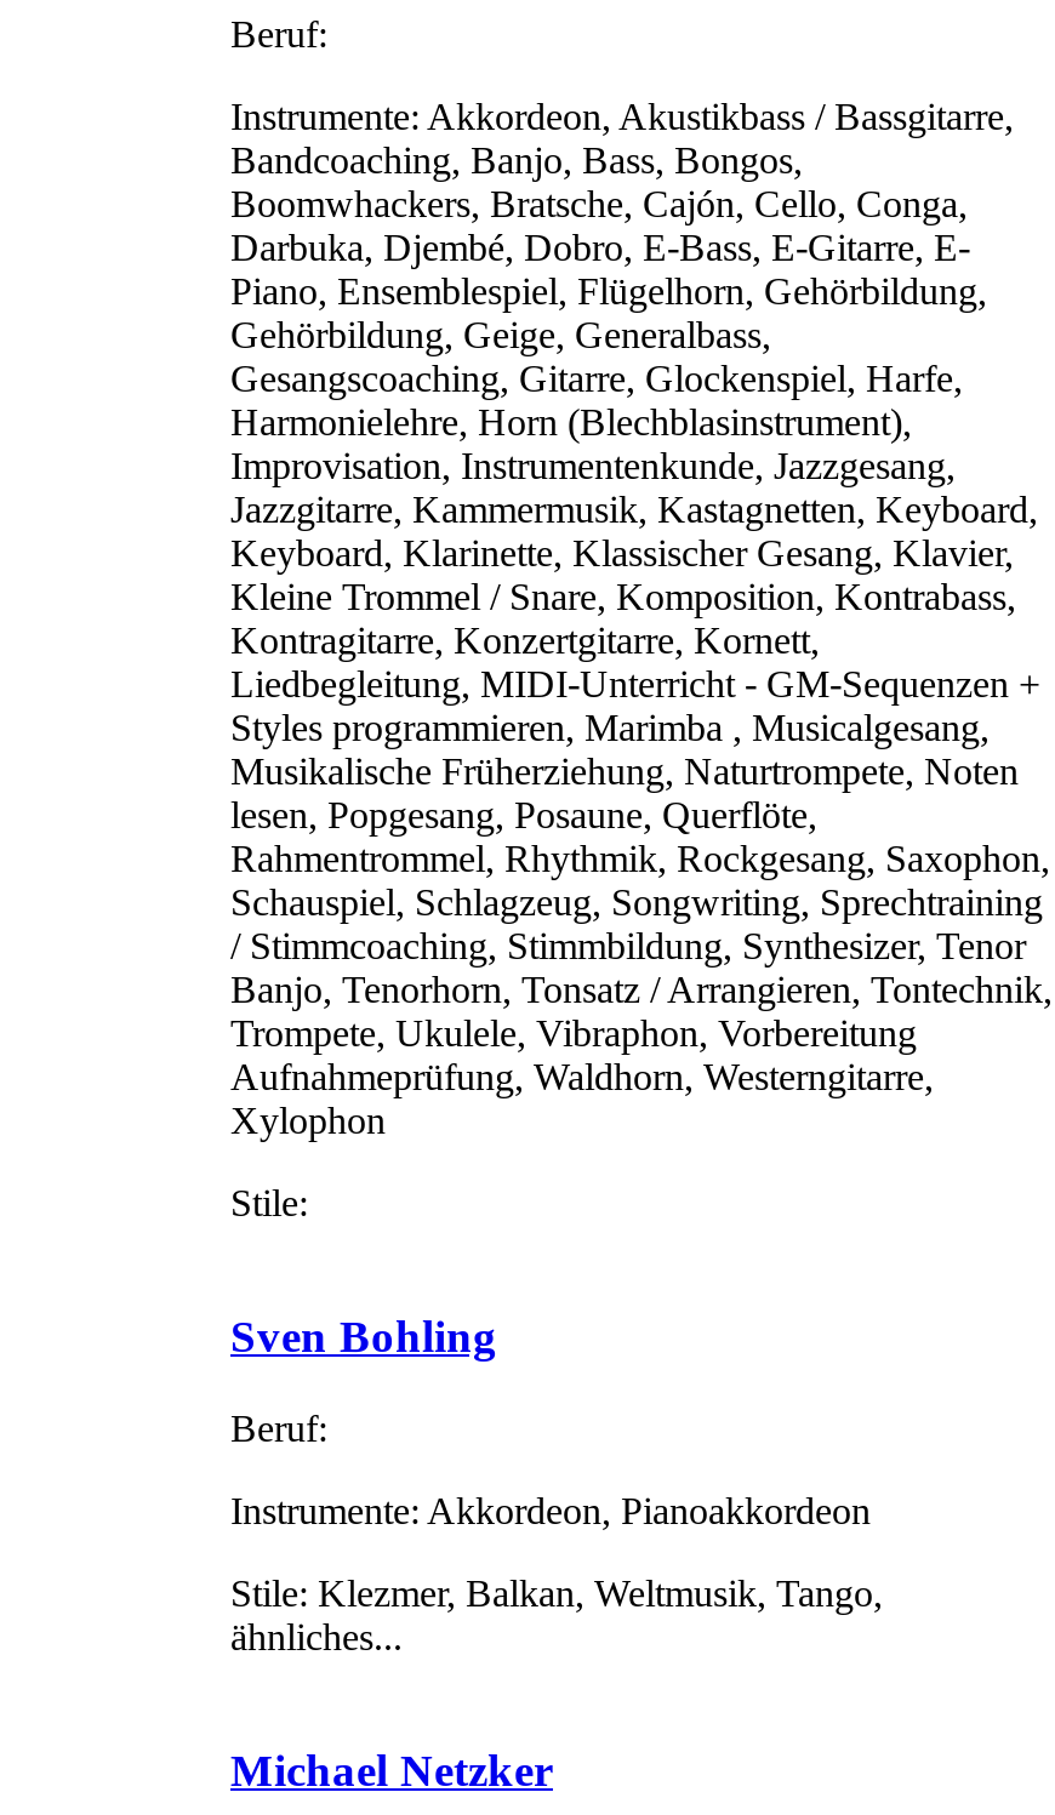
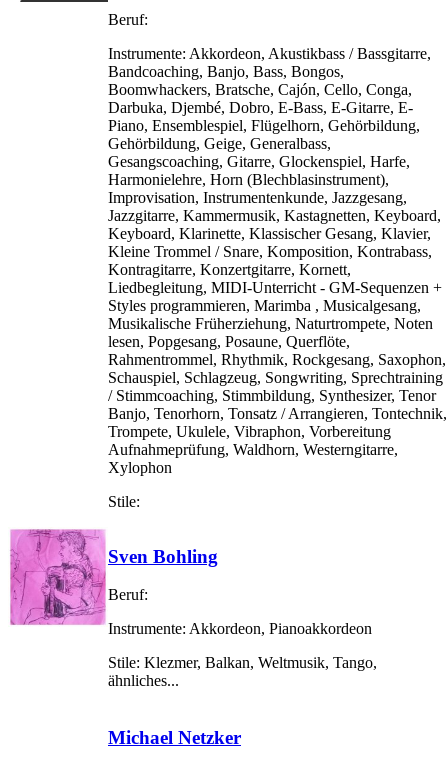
none -> [9,528,107,626] [image]

